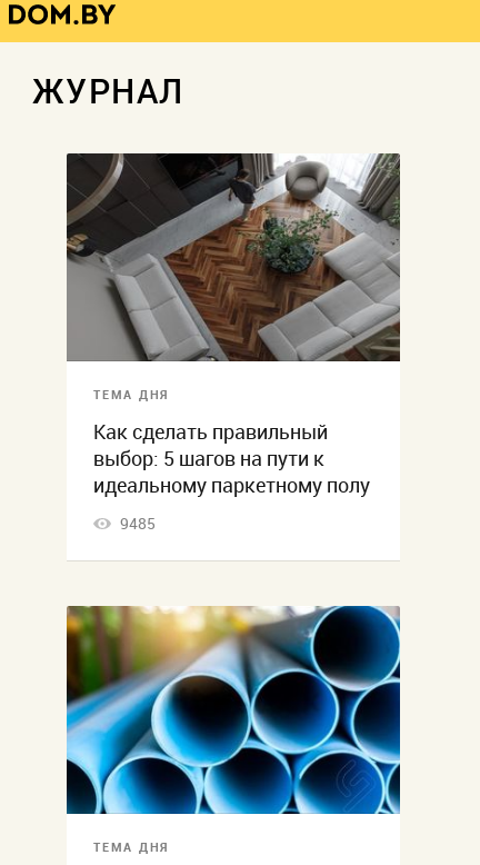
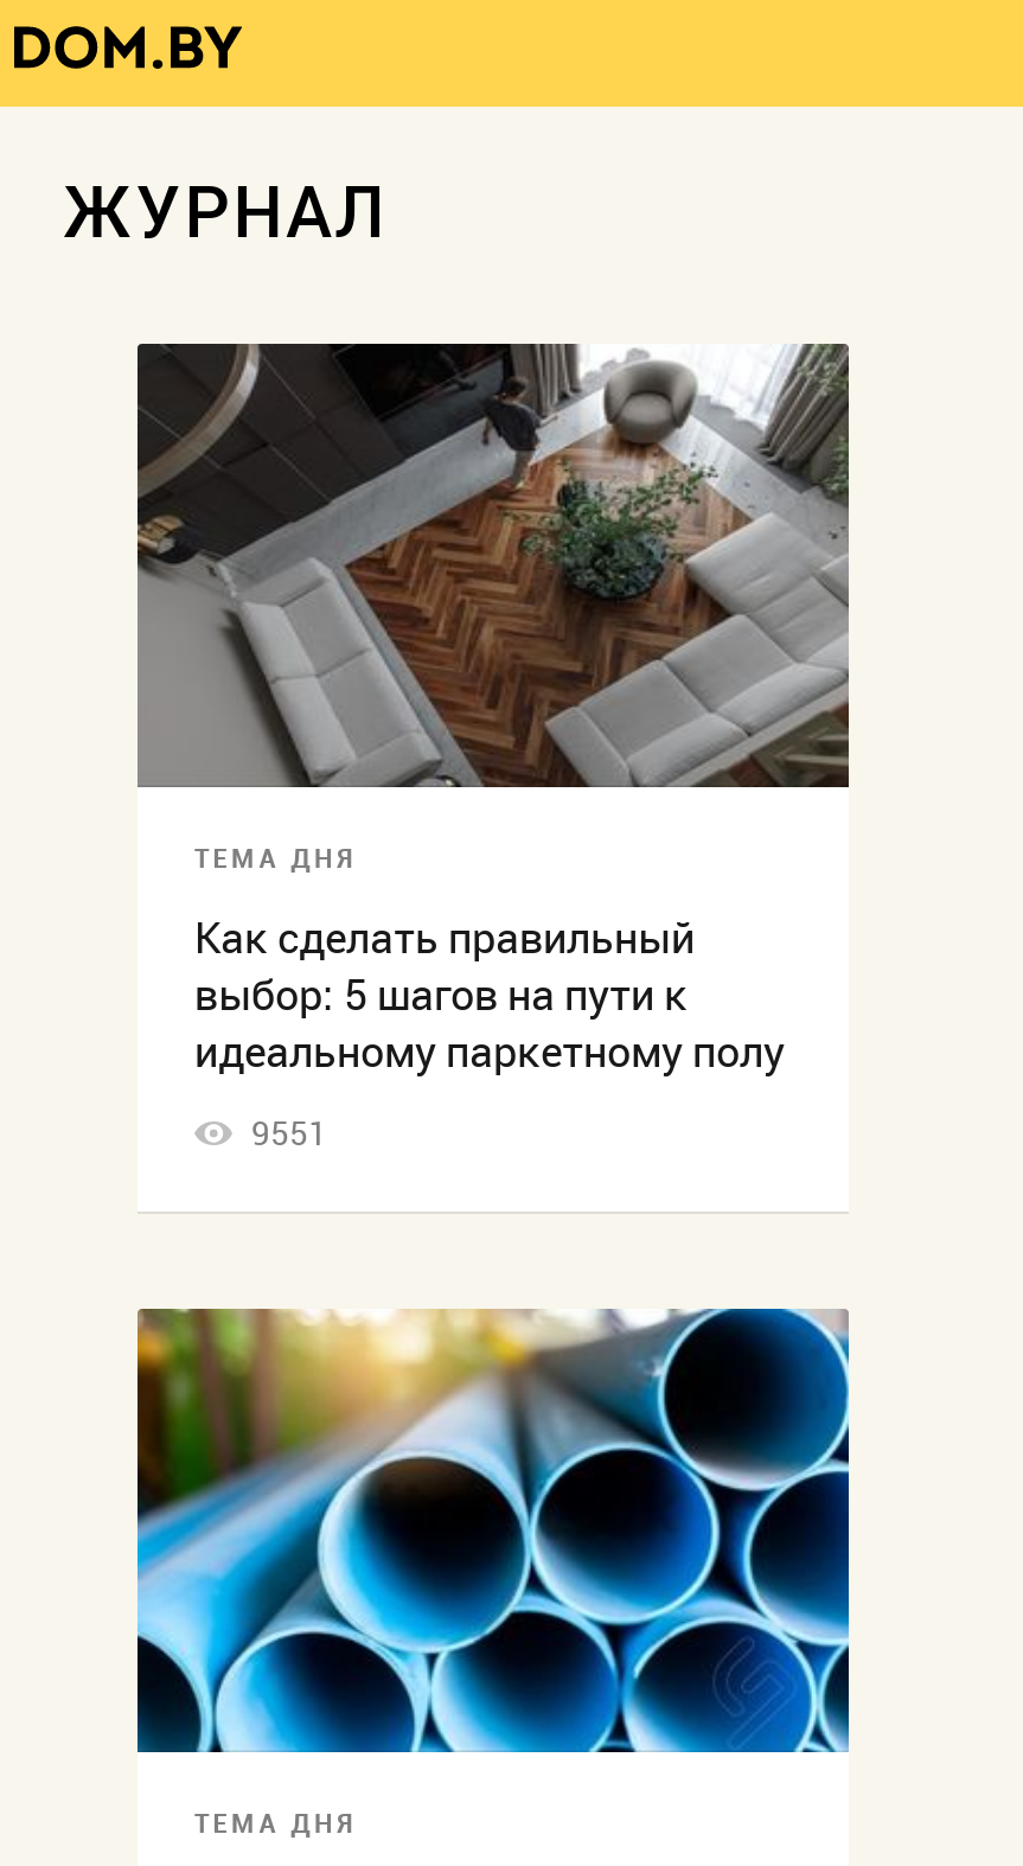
[120,515,156,533] 9485 -> [251,1114,327,1152] 9551

